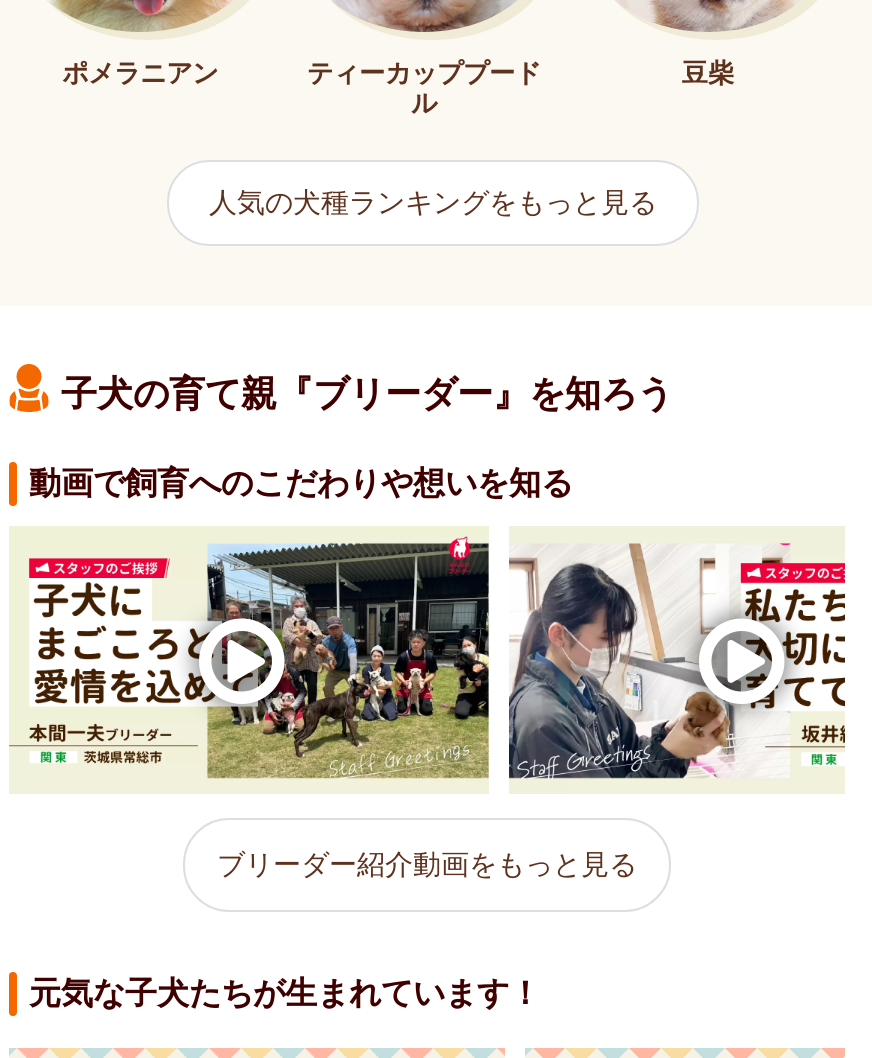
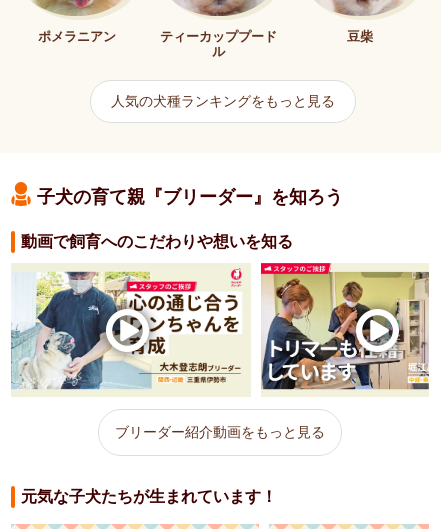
[507,526,847,780] [image] -> [260,262,430,390] [image]
[9,542,491,780] [image] -> [10,271,251,390] [image]

